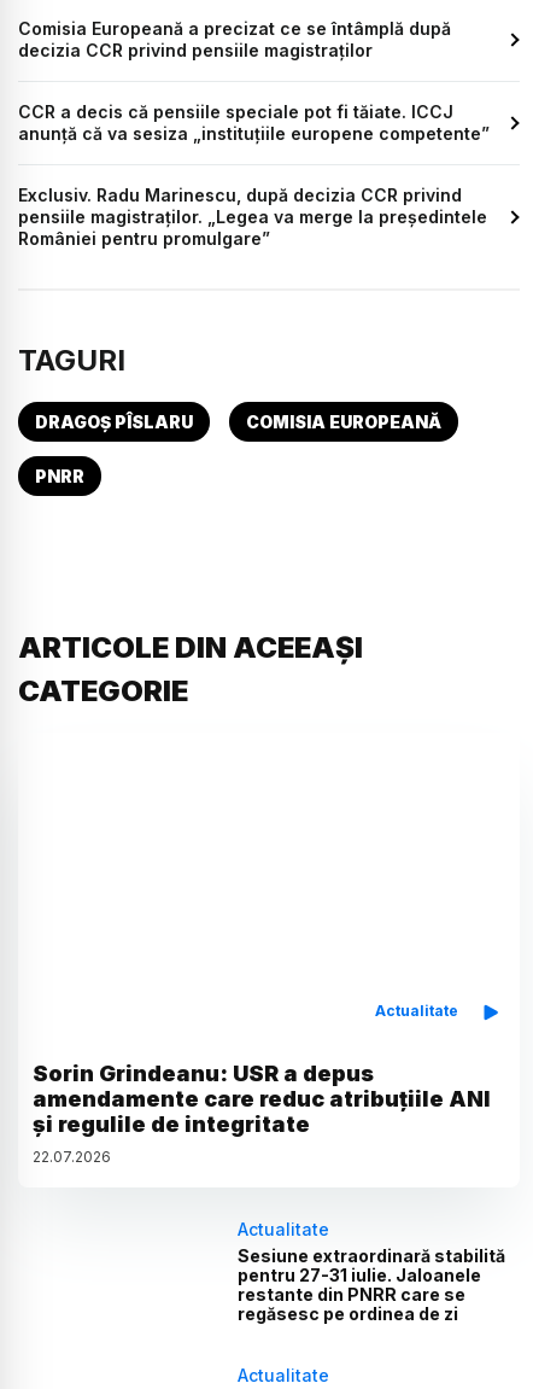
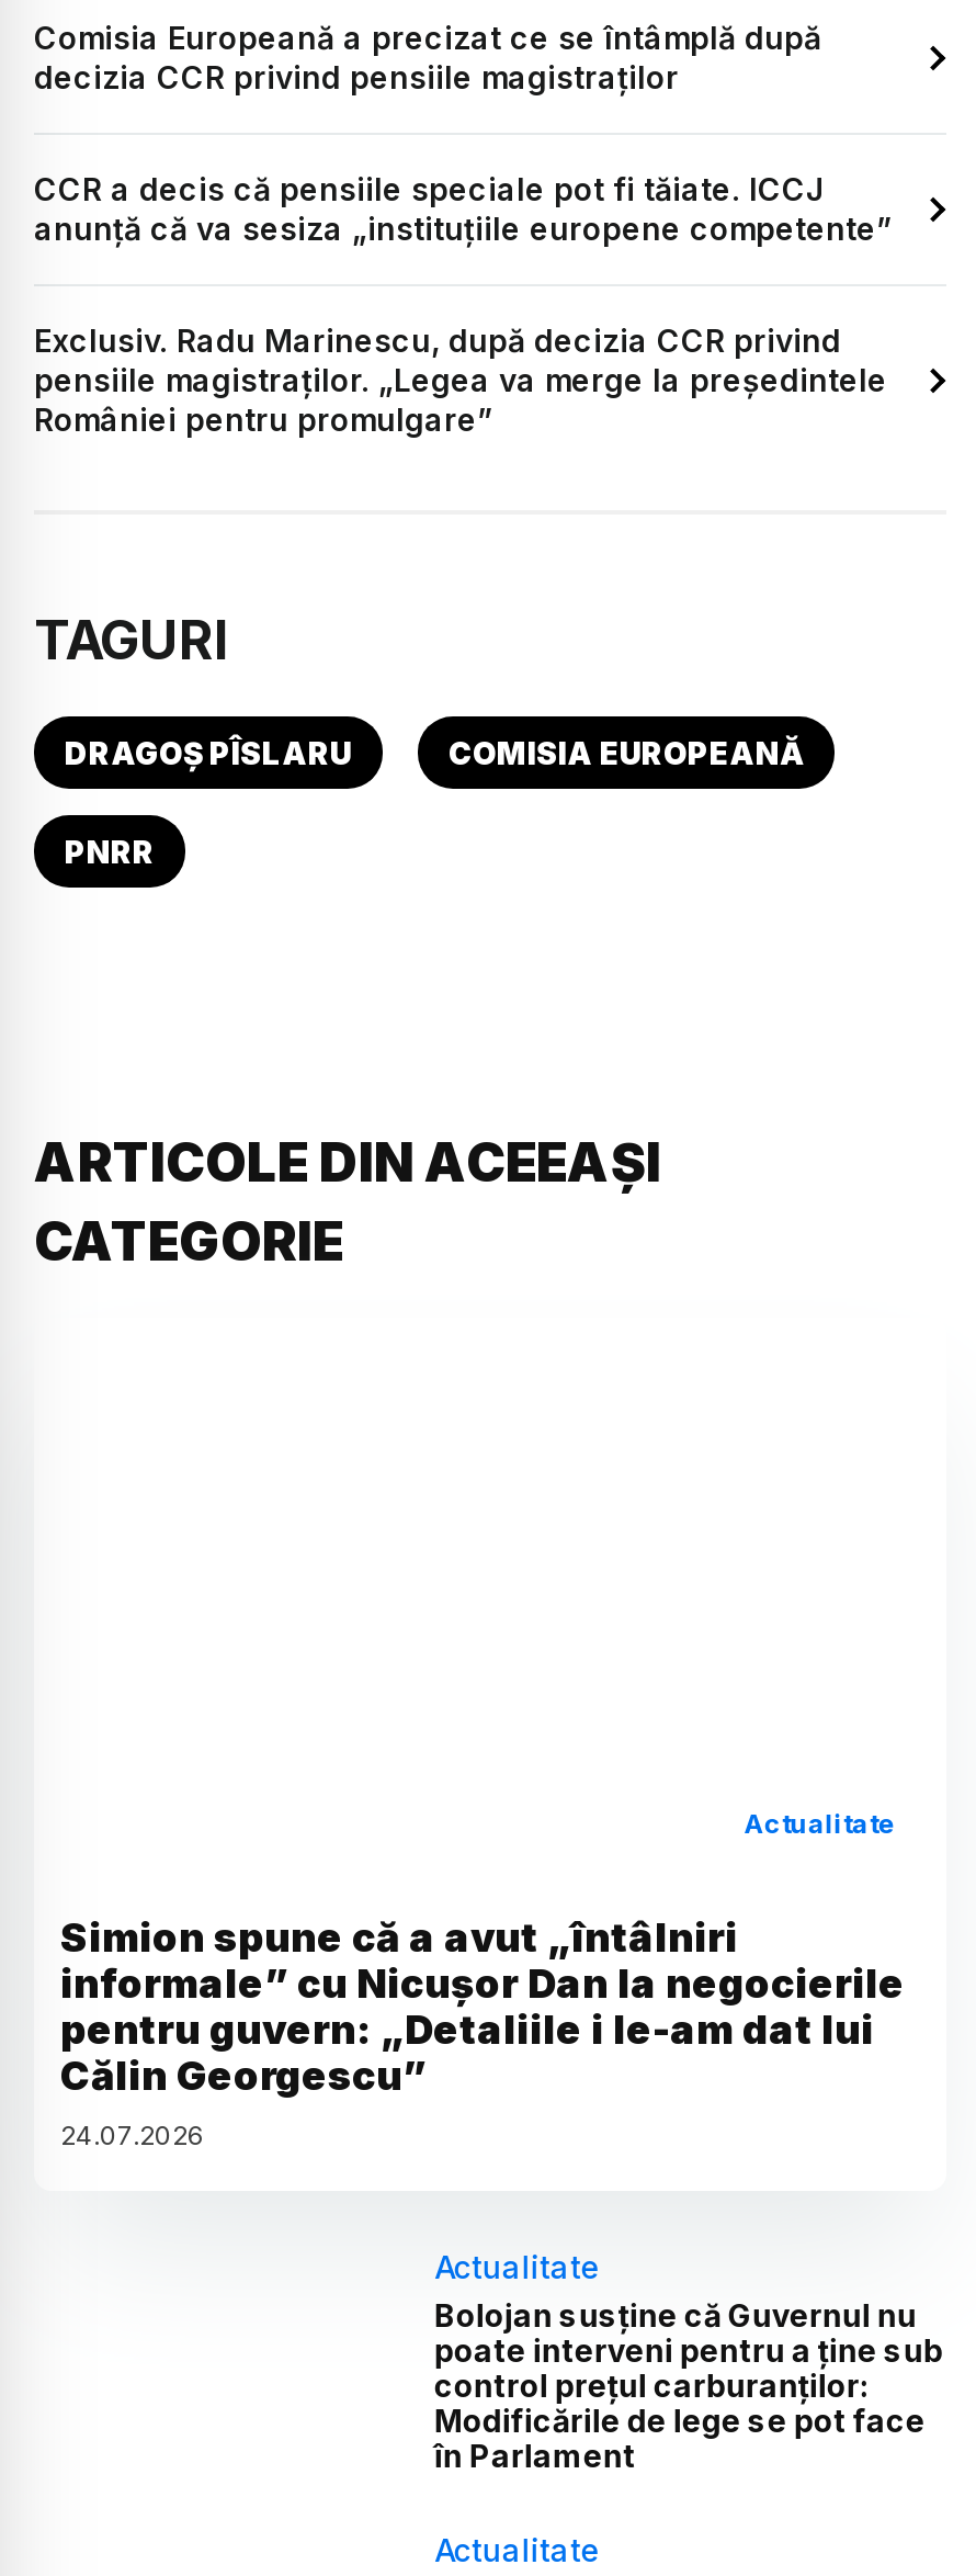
[33,1061,490,1166] Sorin Grindeanu: USR a depus | amendamente care reduc atribuțiile ANI | și regulile de integritate | 22.07.2026 -> [60,1915,905,2152] Simion spune că a avut „întâlniri | informale” cu Nicușor Dan la negocierile | pentru guvern: „Detaliile i le-am dat lui | Călin Georgescu” | 24.07.2026
[238,1246,506,1324] Sesiune extraordinară stabilită | pentru 27-31 iulie. Jaloanele | restante din PNRR care se | regăsesc pe ordinea de zi -> [434,2297,943,2475] Bolojan susține că Guvernul nu | poate interveni pentru a ține sub | control prețul carburanților: | Modificările de lege se pot face | în Parlament

